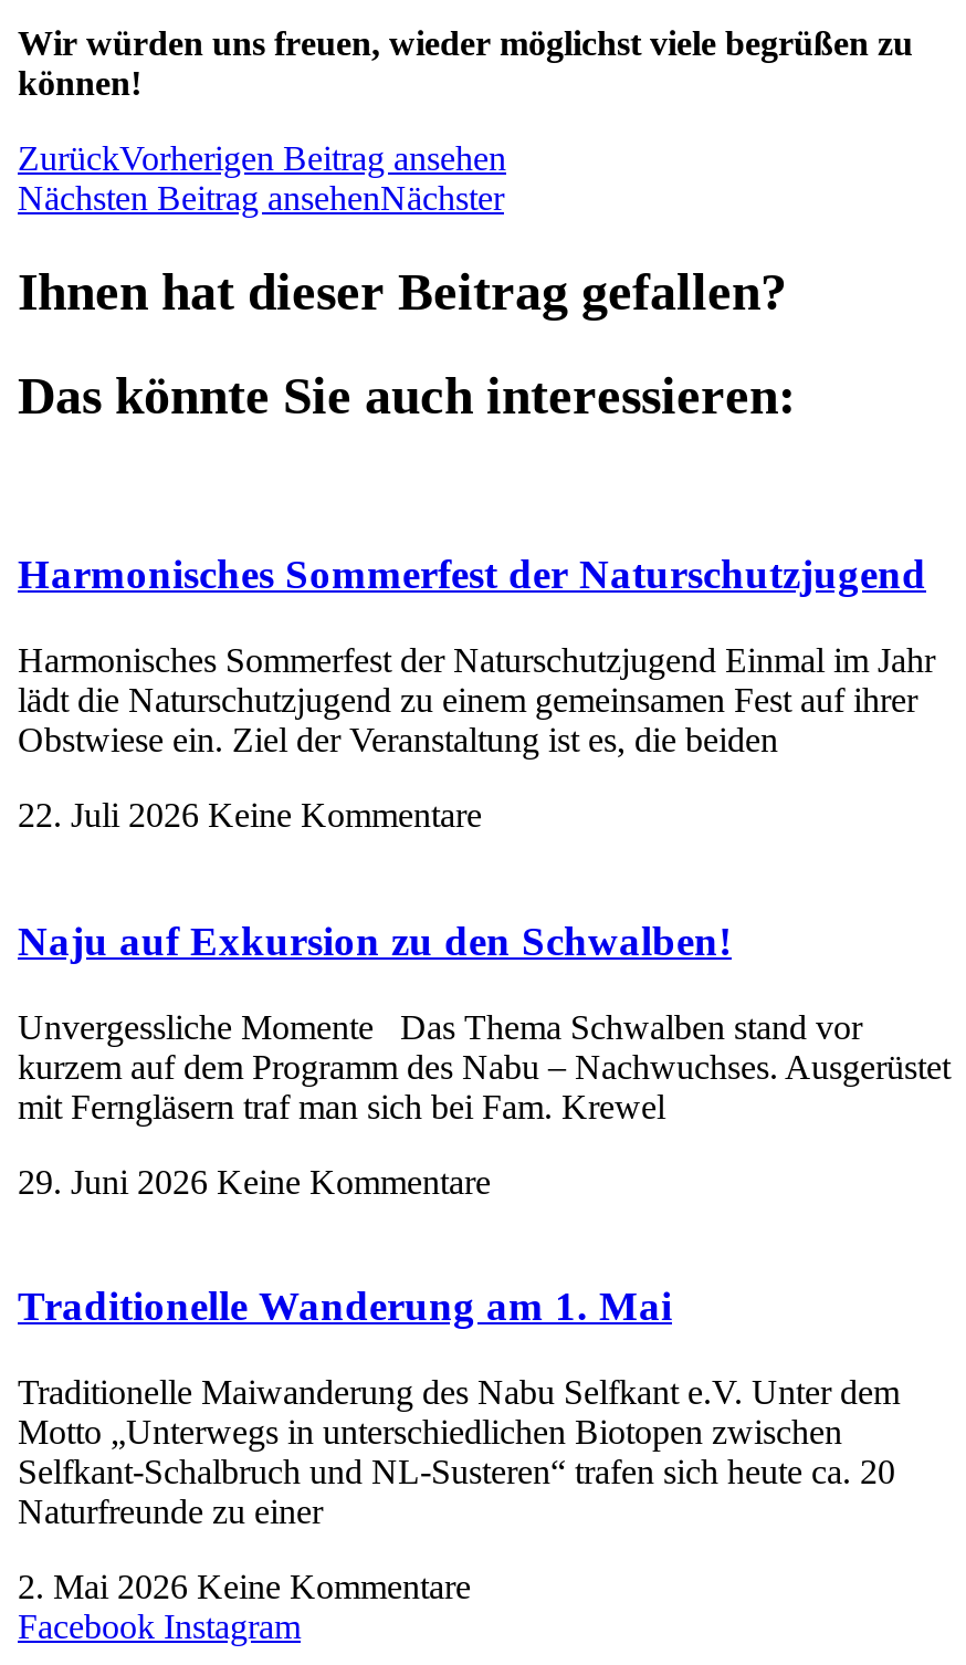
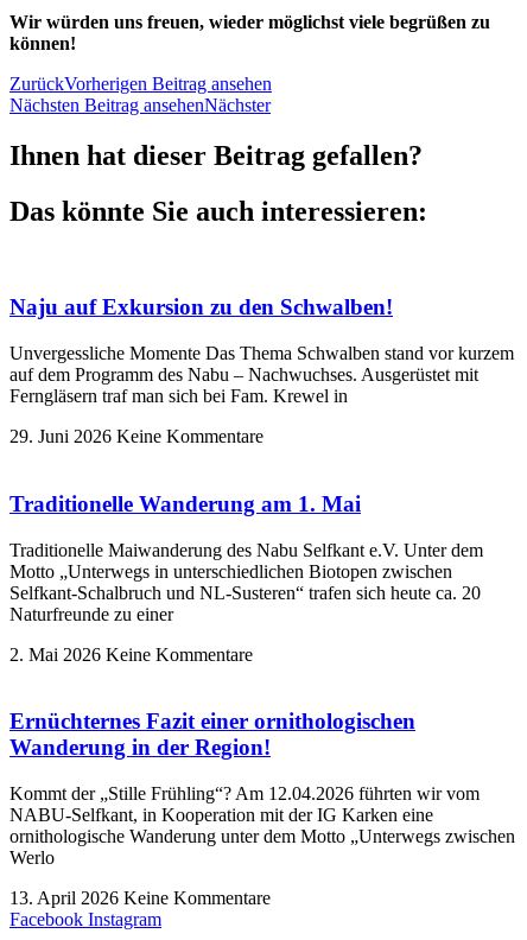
[18,551,935,834] Harmonisches Sommerfest der Naturschutzjugend | Harmonisches Sommerfest der Naturschutzjugend Einmal im Jahr | lädt die Naturschutzjugend zu einem gemeinsamen Fest auf ihrer | Obstwiese ein. Ziel der Veranstaltung ist es, die beiden | 22. Juli 2026 Keine Kommentare -> none
moved [18,917,732,964] -> [9,295,393,320]: Naju auf Exkursion zu den Schwalben!
[18,1007,951,1125] Unvergessliche Momente Das Thema Schwalben stand vor | kurzem auf dem Programm des Nabu – Nachwuchses. Ausgerüstet | mit Ferngläsern traf man sich bei Fam. Krewel -> [9,343,514,406] Unvergessliche Momente Das Thema Schwalben stand vor kurzem | auf dem Programm des Nabu – Nachwuchses. Ausgerüstet mit | Ferngläsern traf man sich bei Fam. Krewel in
moved [18,1162,900,1605] -> [9,426,483,664]: 29. Juni 2026 Keine Kommentare | Traditionelle Wanderung am 1. Mai | Traditionelle Maiwanderung des Nabu Selfkant e.V. Unter dem | Motto „Unterwegs in unterschiedlichen Biotopen zwischen | Selfkant-Schalbruch und NL-Susteren“ trafen sich heute ca. 20 | Naturfreunde zu einer | 2. Mai 2026 Keine Kommentare
none -> [9,709,515,908] Ernüchternes Fazit einer ornithologischen | Wanderung in der Region! | Kommt der „Stille Frühling“? Am 12.04.2026 führten wir vom | NABU-Selfkant, in Kooperation mit der IG Karken eine | ornithologische Wanderung unter dem Motto „Unterwegs zwischen | Werlo | 13. April 2026 Keine Kommentare

